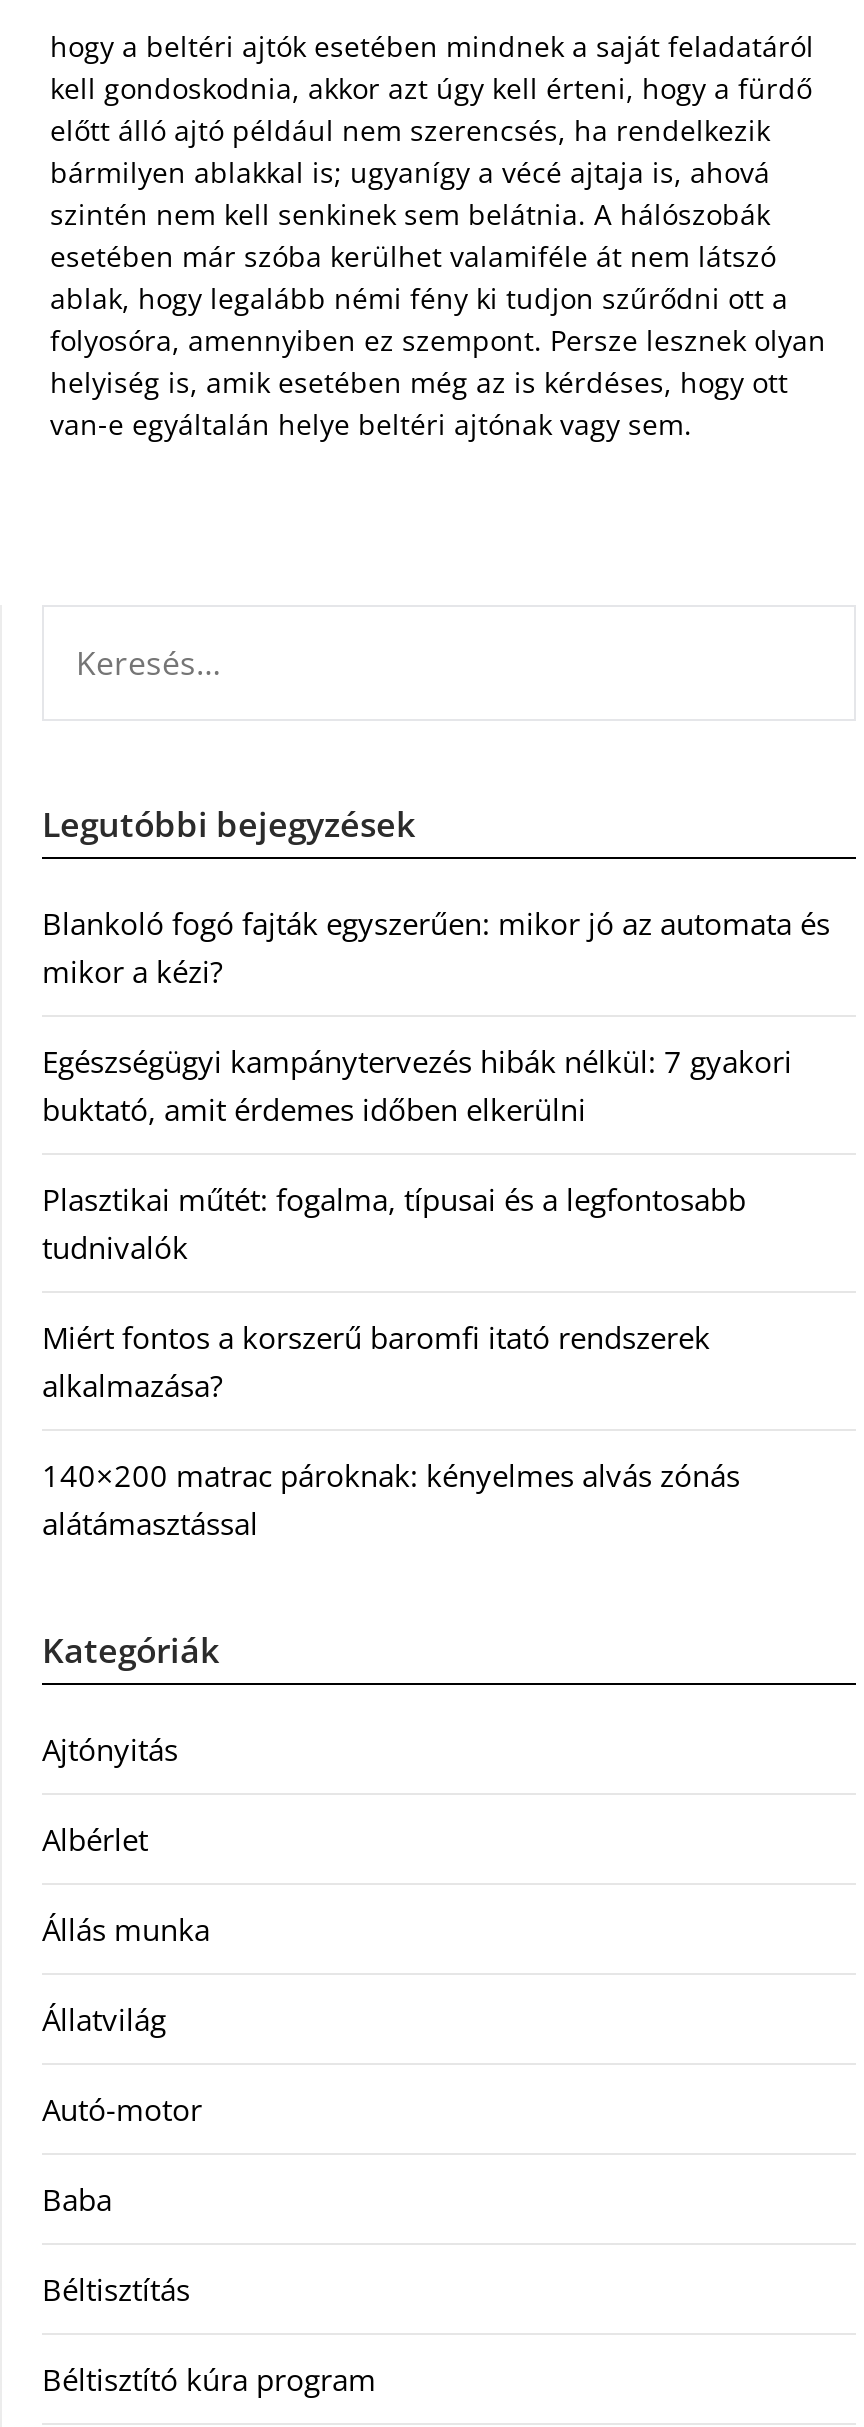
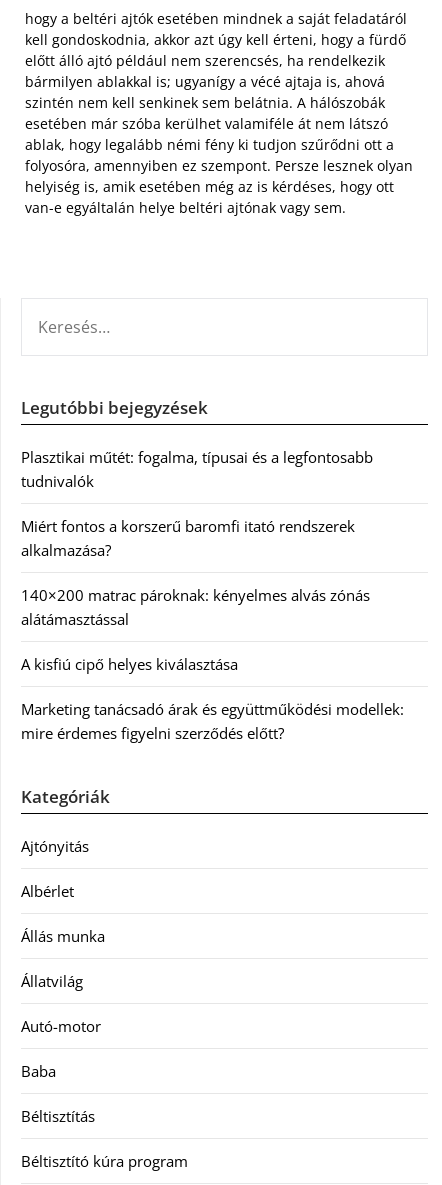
[42,903,830,1129] Blankoló fogó fajták egyszerűen: mikor jó az automata és | mikor a kézi? | Egészségügyi kampánytervezés hibák nélkül: 7 gyakori | buktató, amit érdemes időben elkerülni -> none
moved [42,1179,746,1543] -> [21,447,373,629]: Plasztikai műtét: fogalma, típusai és a legfontosabb | tudnivalók | Miért fontos a korszerű baromfi itató rendszerek | alkalmazása? | 140×200 matrac pároknak: kényelmes alvás zónás | alátámasztással
none -> [21,654,404,743] A kisfiú cipő helyes kiválasztása | Marketing tanácsadó árak és együttműködési modellek: | mire érdemes figyelni szerződés előtt?

